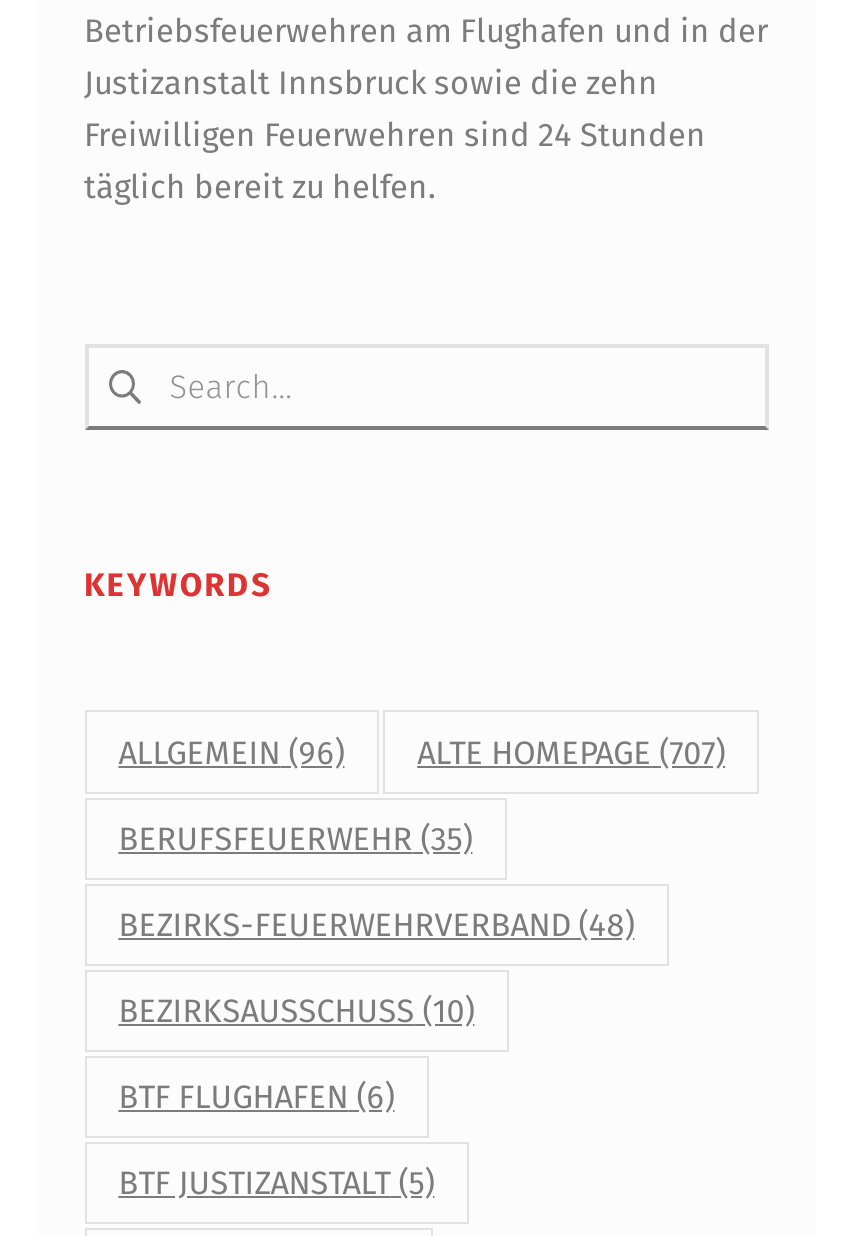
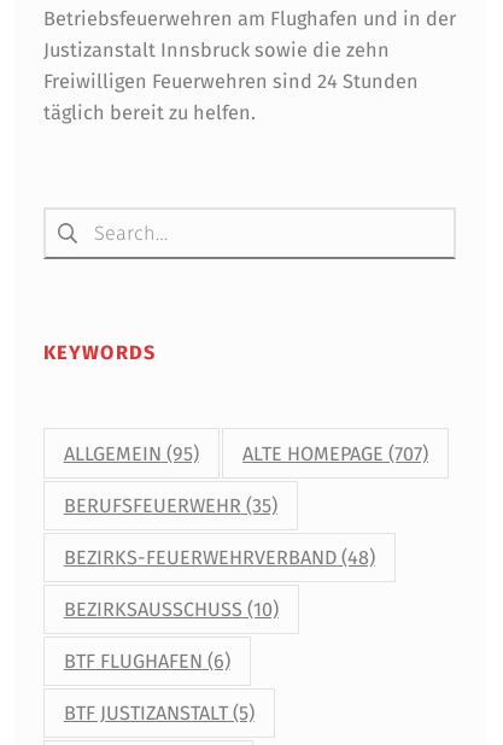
[118,733,725,771] ALLGEMEIN (96) ALTE HOMEPAGE (707) -> [64,442,428,465] ALLGEMEIN (95) ALTE HOMEPAGE (707)

